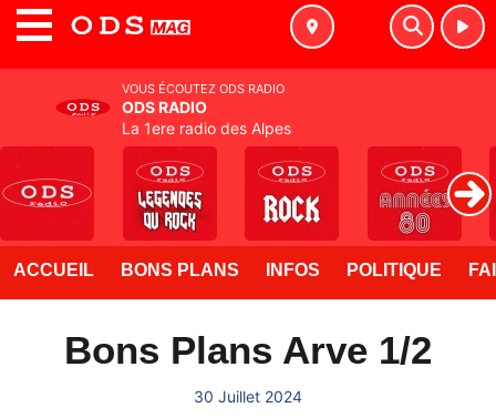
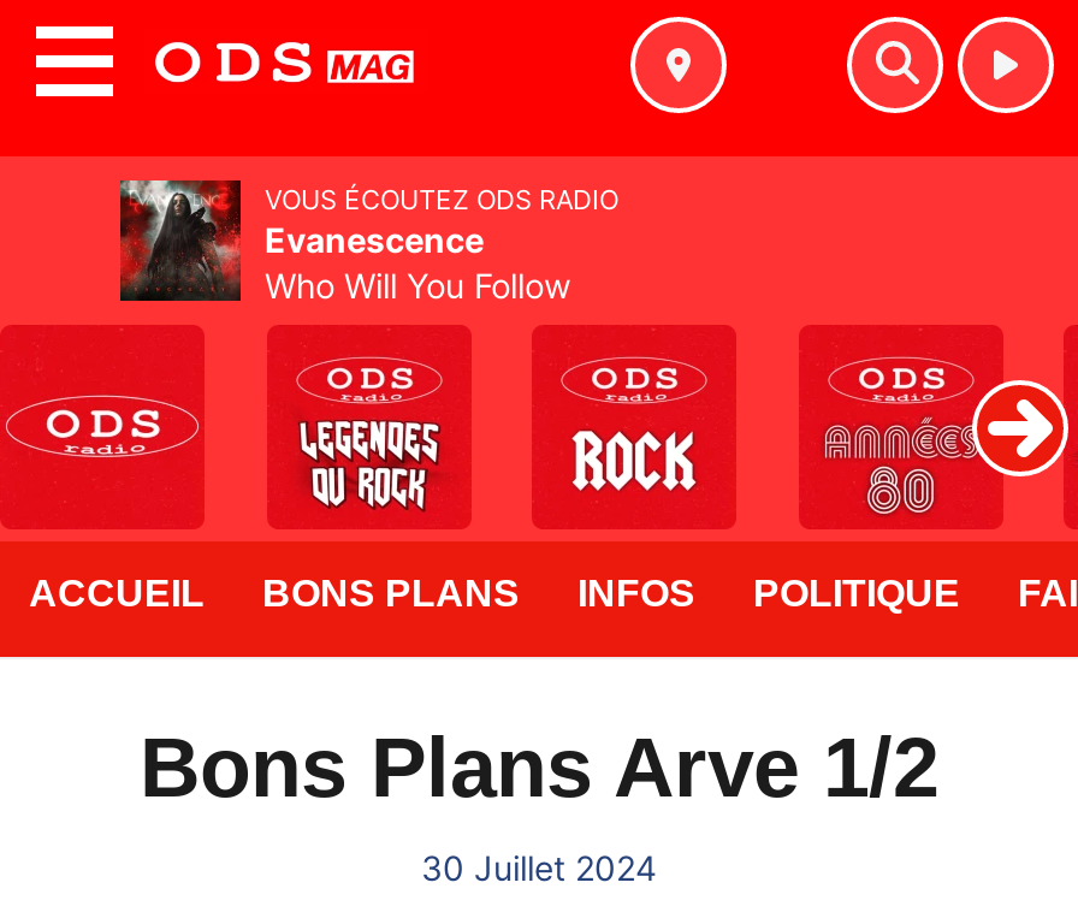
[55,80,291,137] [image] | ODS RADIO | La 1ere radio des Alpes -> [118,178,570,306] [image] | Evanescence | Who Will You Follow

